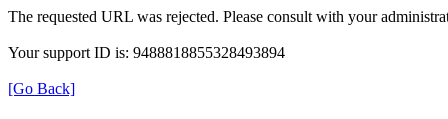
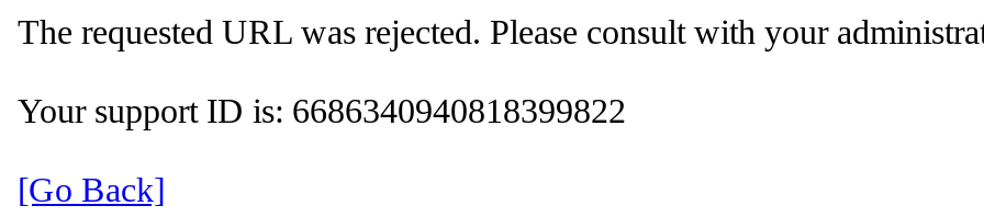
[8,44,285,61] Your support ID is: 9488818855328493894 -> [18,92,626,129] Your support ID is: 6686340940818399822

